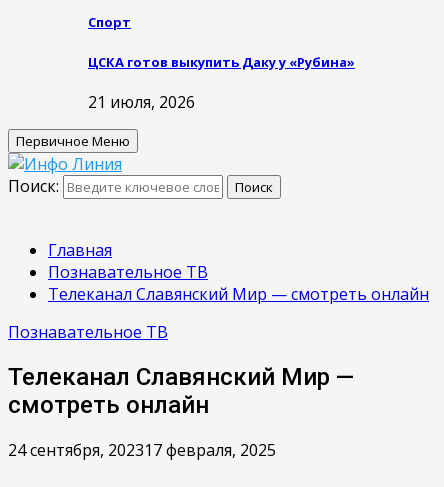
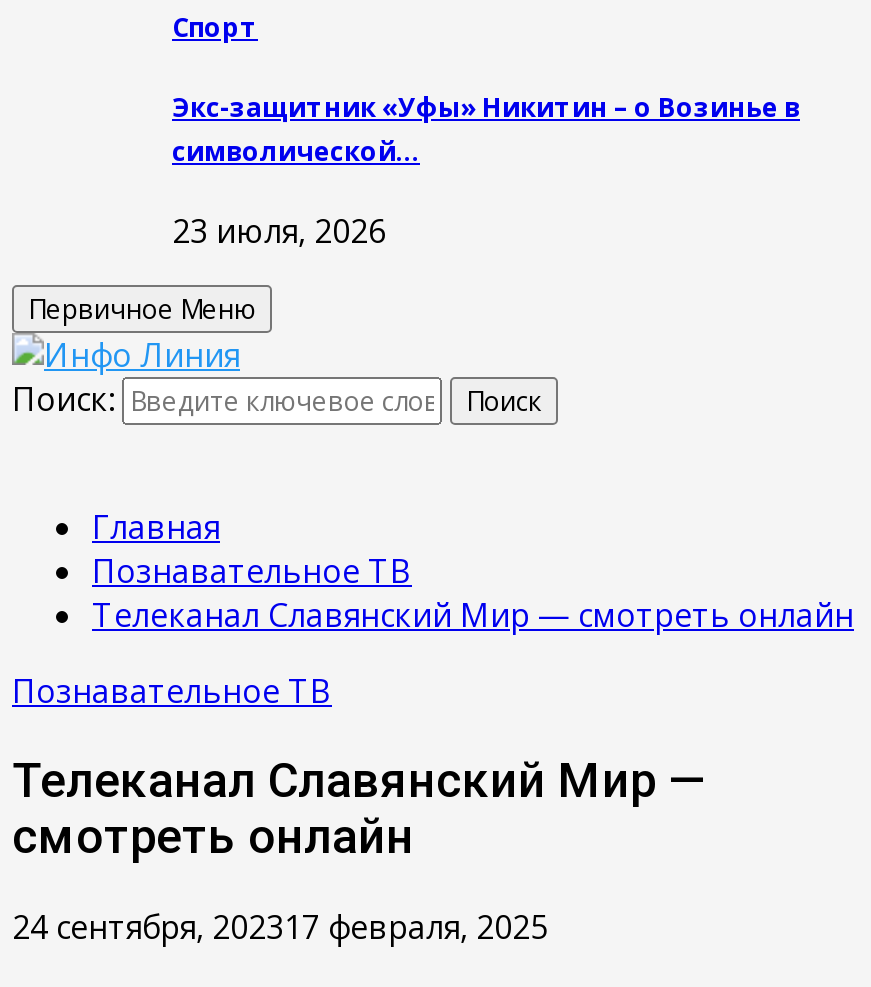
[88,53,355,71] ЦСКА готов выкупить Даку у «Рубина» -> [172,90,800,170] Экс-защитник «Уфы» Никитин – о Возинье в | символической…
[88,91,195,113] 21 июля, 2026 -> [172,209,386,253] 23 июля, 2026

